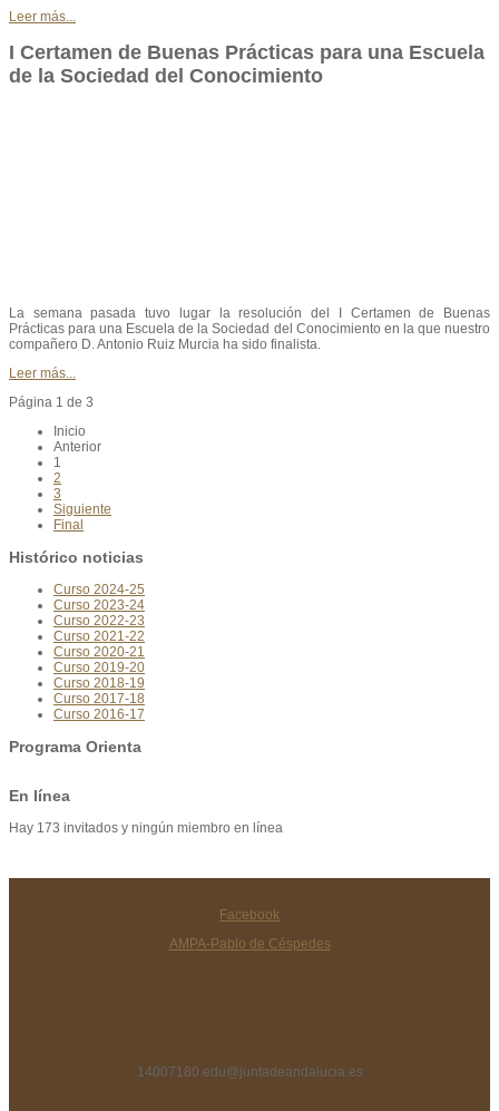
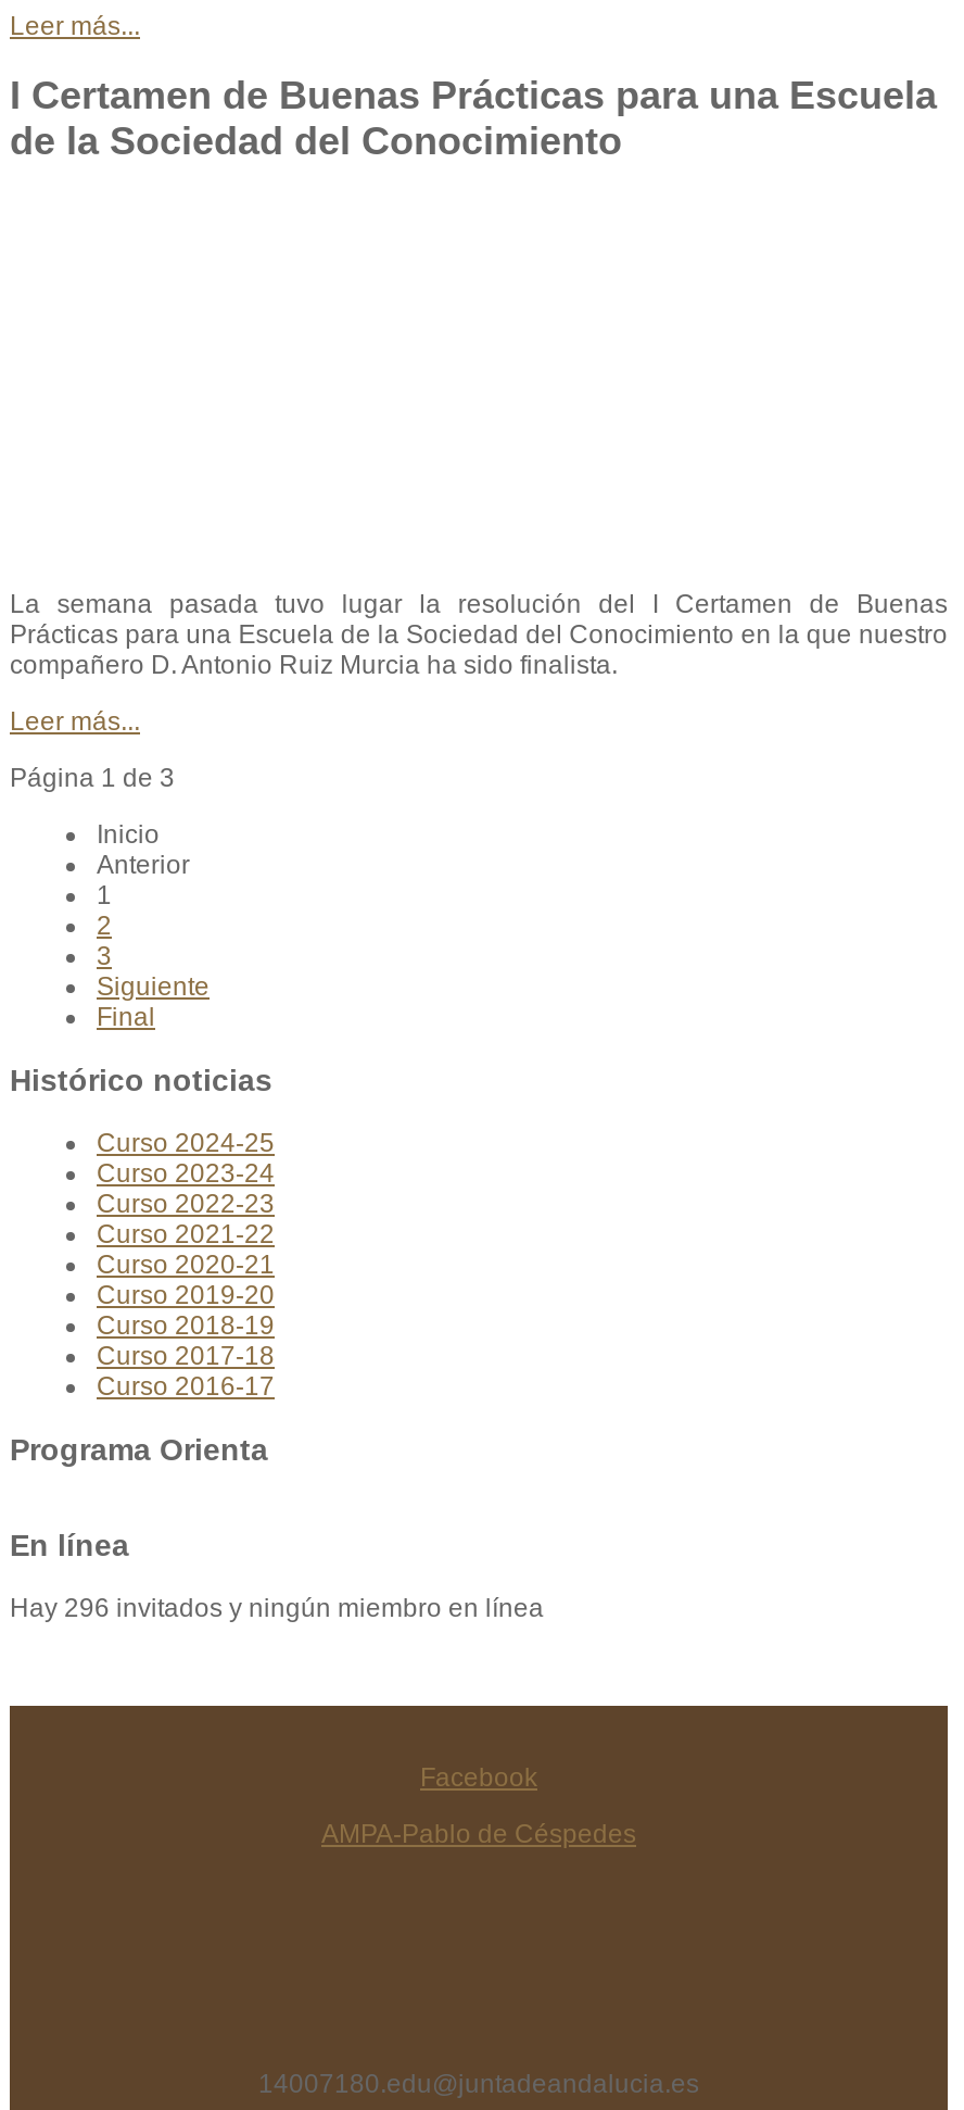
[9,820,283,836] Hay 173 invitados y ningún miembro en línea -> [10,1593,544,1624] Hay 296 invitados y ningún miembro en línea

